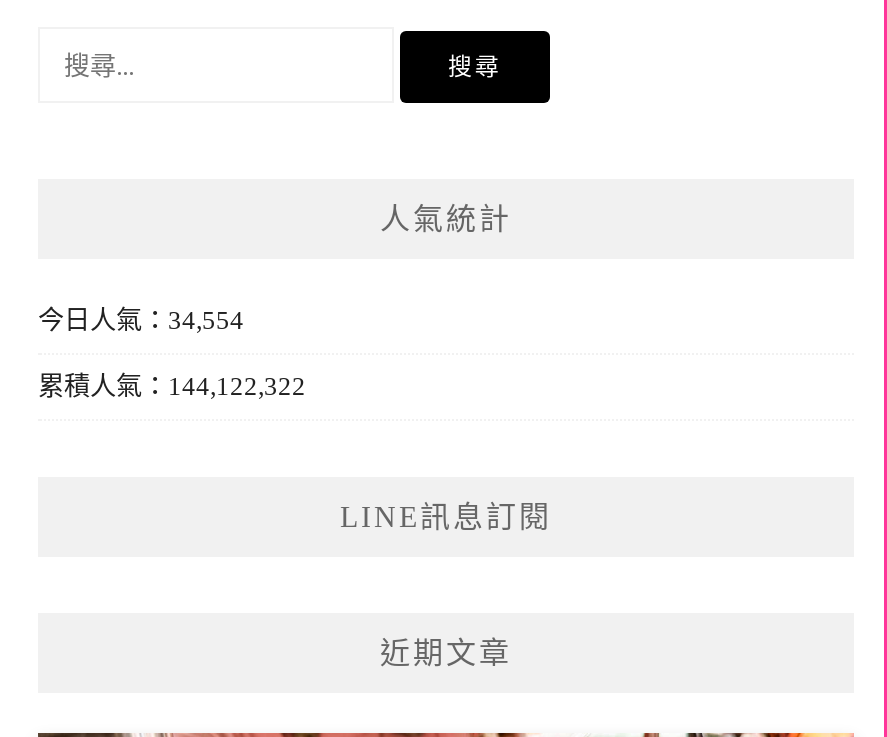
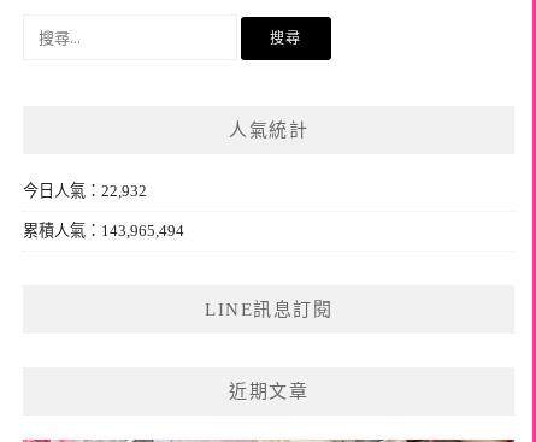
[38,304,244,334] 今日人氣：34,554 -> [23,181,147,199] 今日人氣：22,932
[38,370,306,400] 累積人氣：144,122,322 -> [23,221,184,239] 累積人氣：143,965,494

